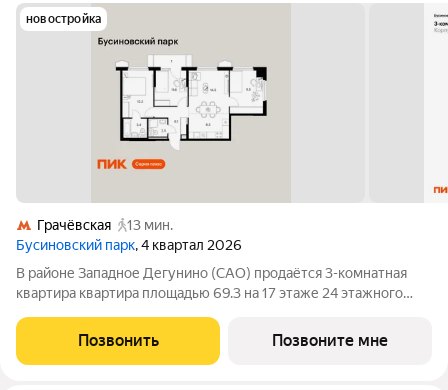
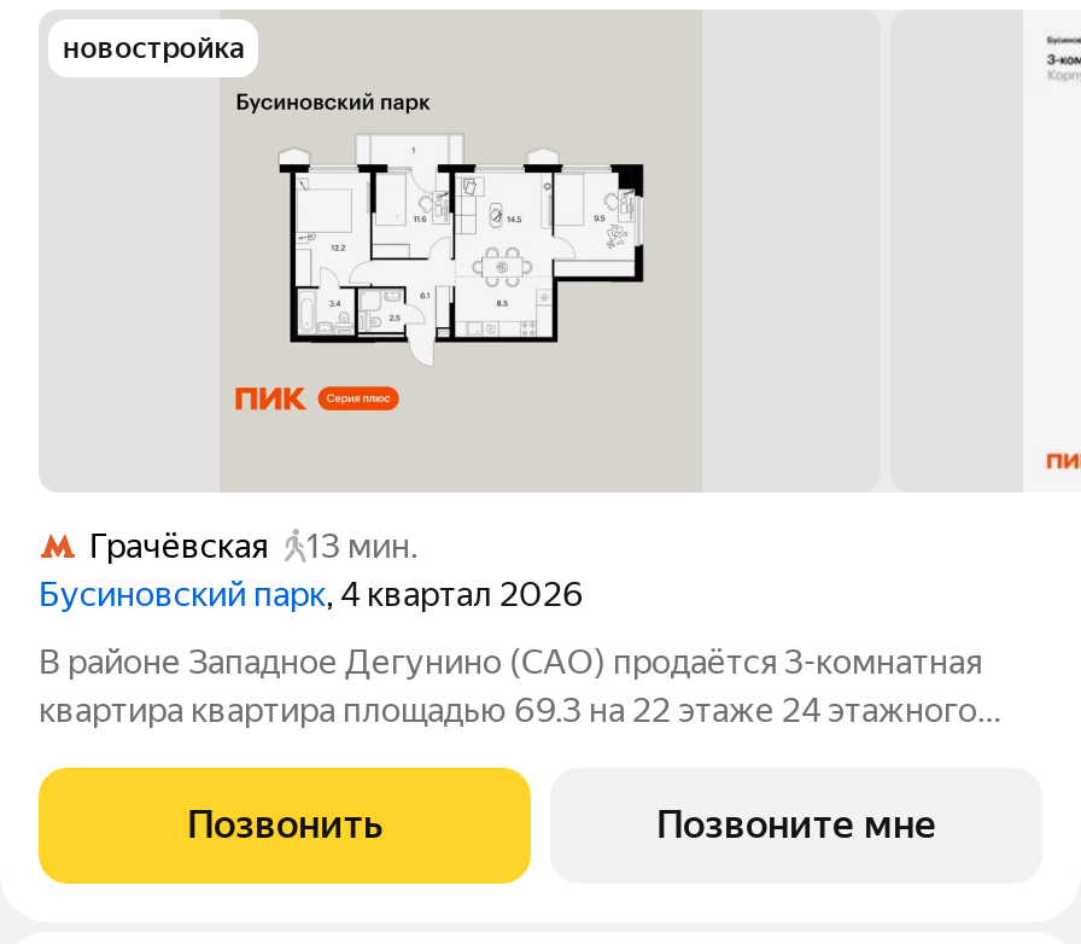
[16,285,403,301] квартира квартира площадью 69.3 на 17 этаже 24 этажного -> [39,691,977,730] квартира квартира площадью 69.3 на 22 этаже 24 этажного

